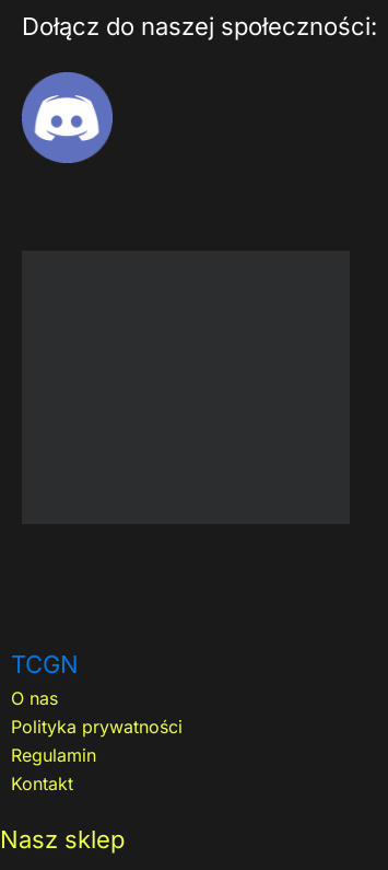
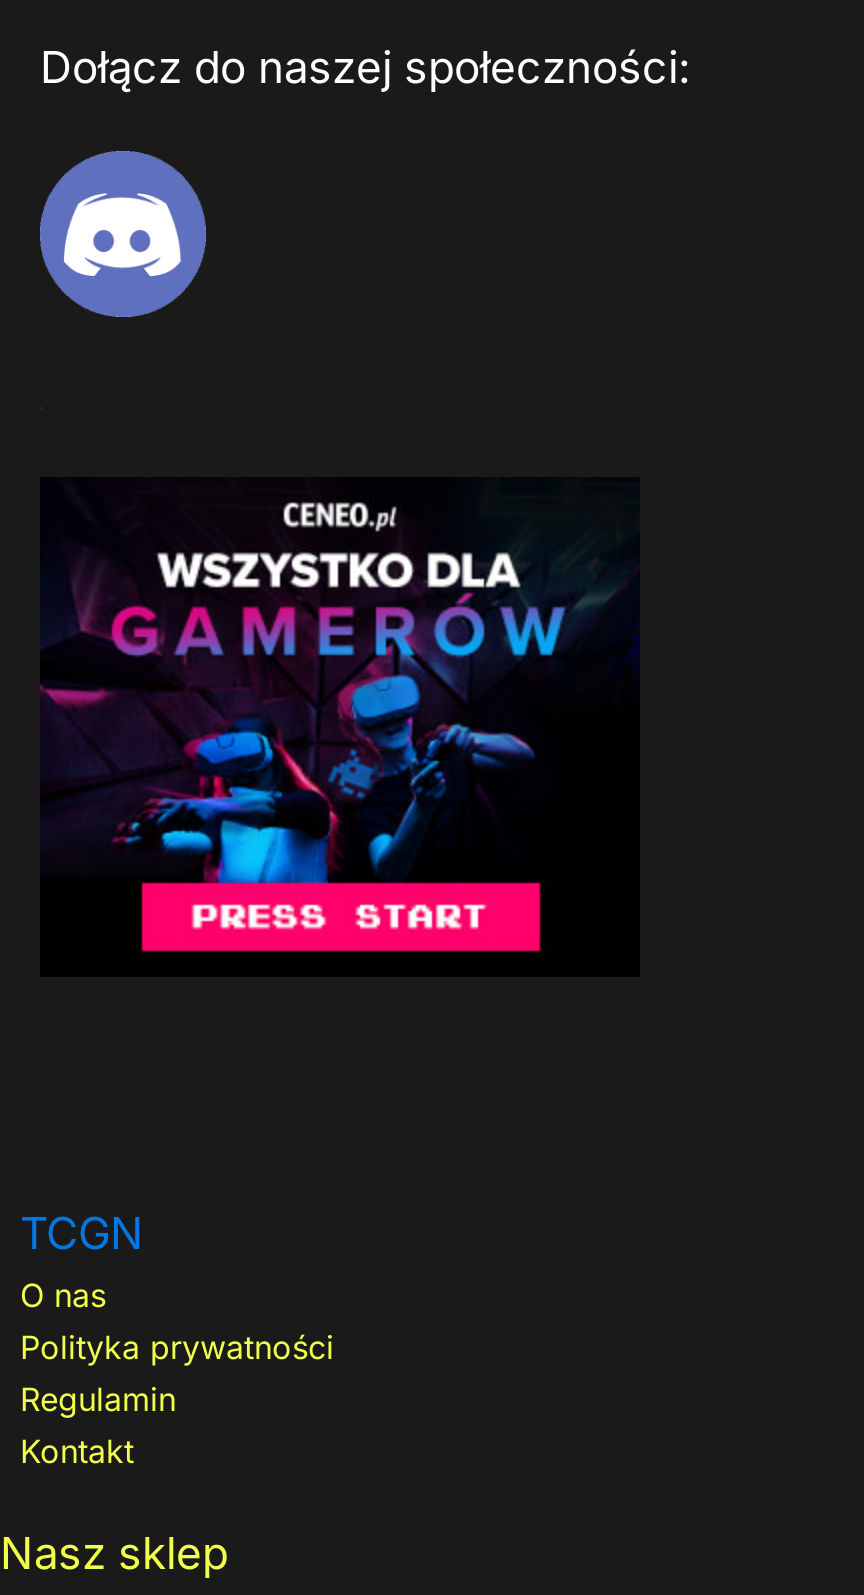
none -> [42,478,638,974] [image]

